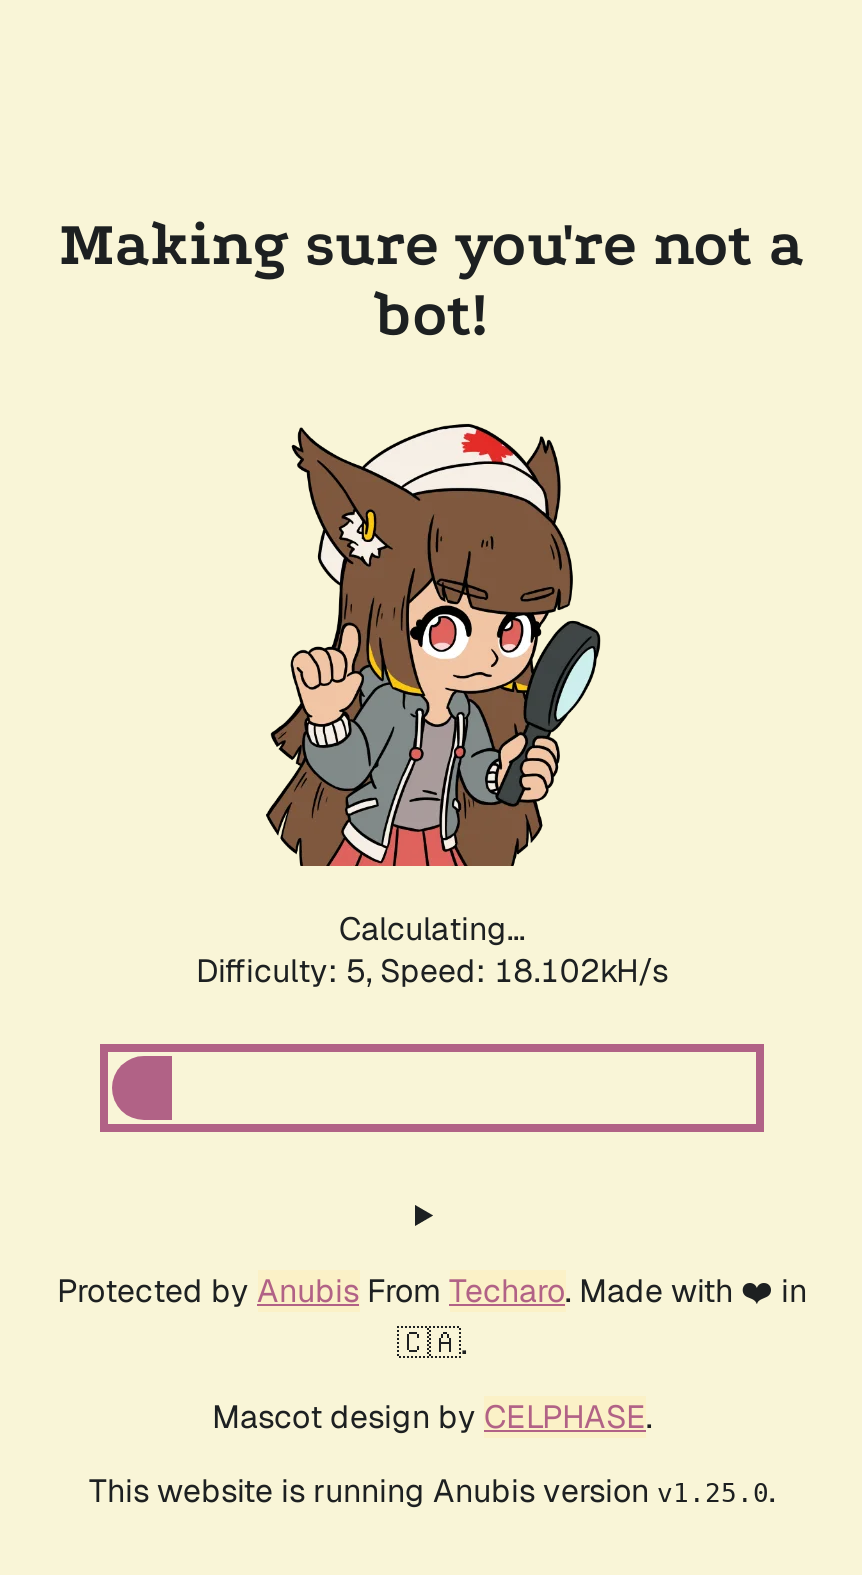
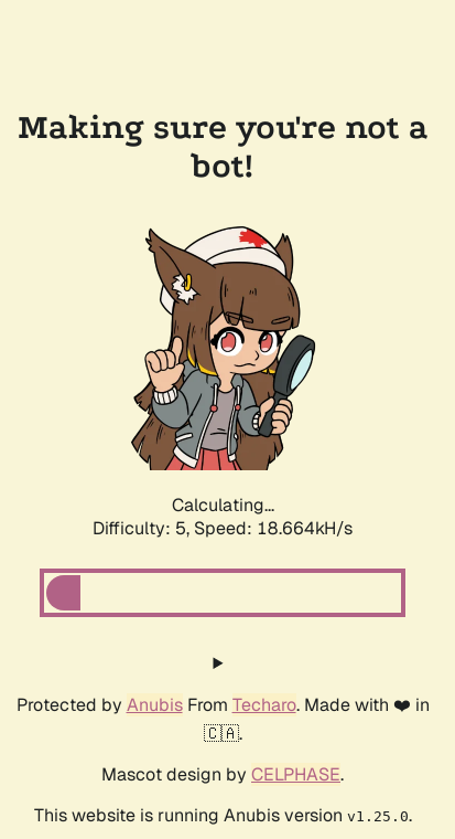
[196,950,668,992] Difficulty: 5, Speed: 18.102kH/s -> [93,517,353,540] Difficulty: 5, Speed: 18.664kH/s

